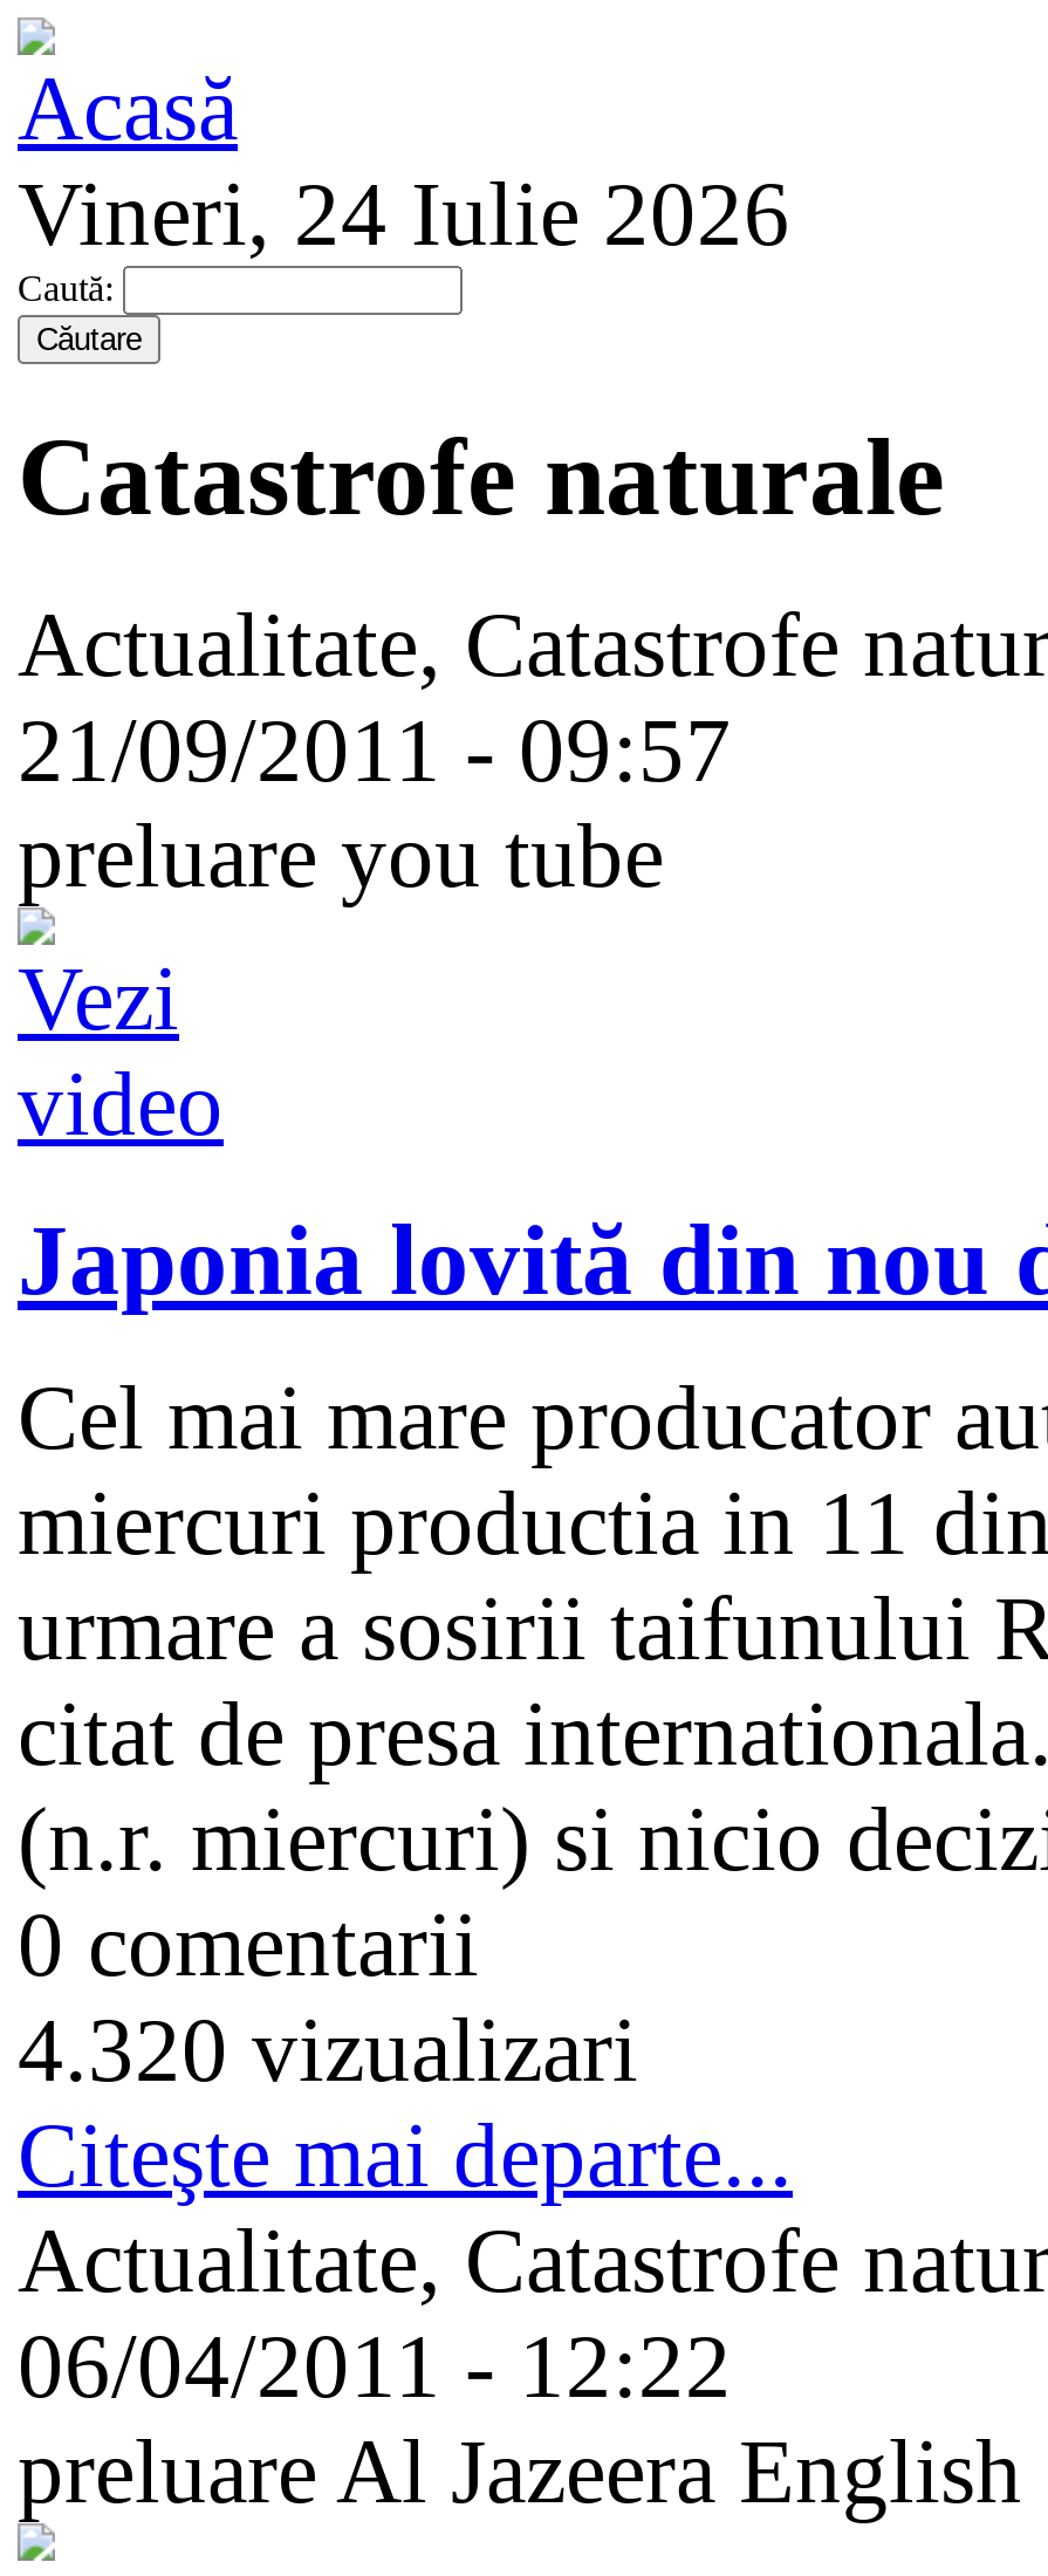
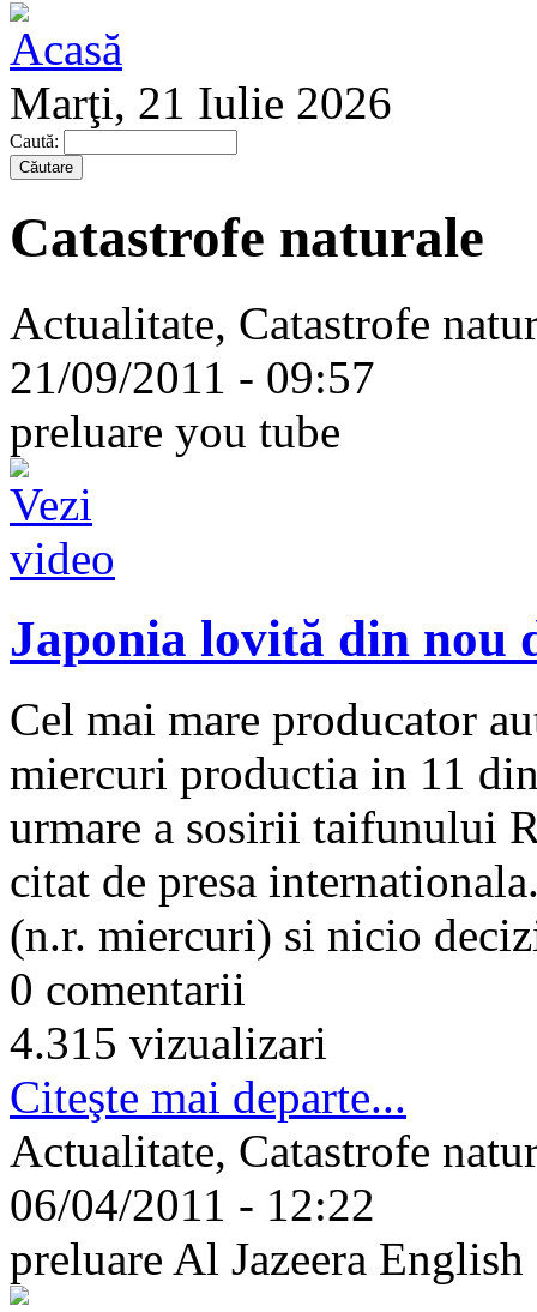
[18,163,790,263] Vineri, 24 Iulie 2026 -> [10,77,392,128] Marţi, 21 Iulie 2026
[18,1998,638,2099] 4.320 vizualizari -> [10,1017,327,1068] 4.315 vizualizari

